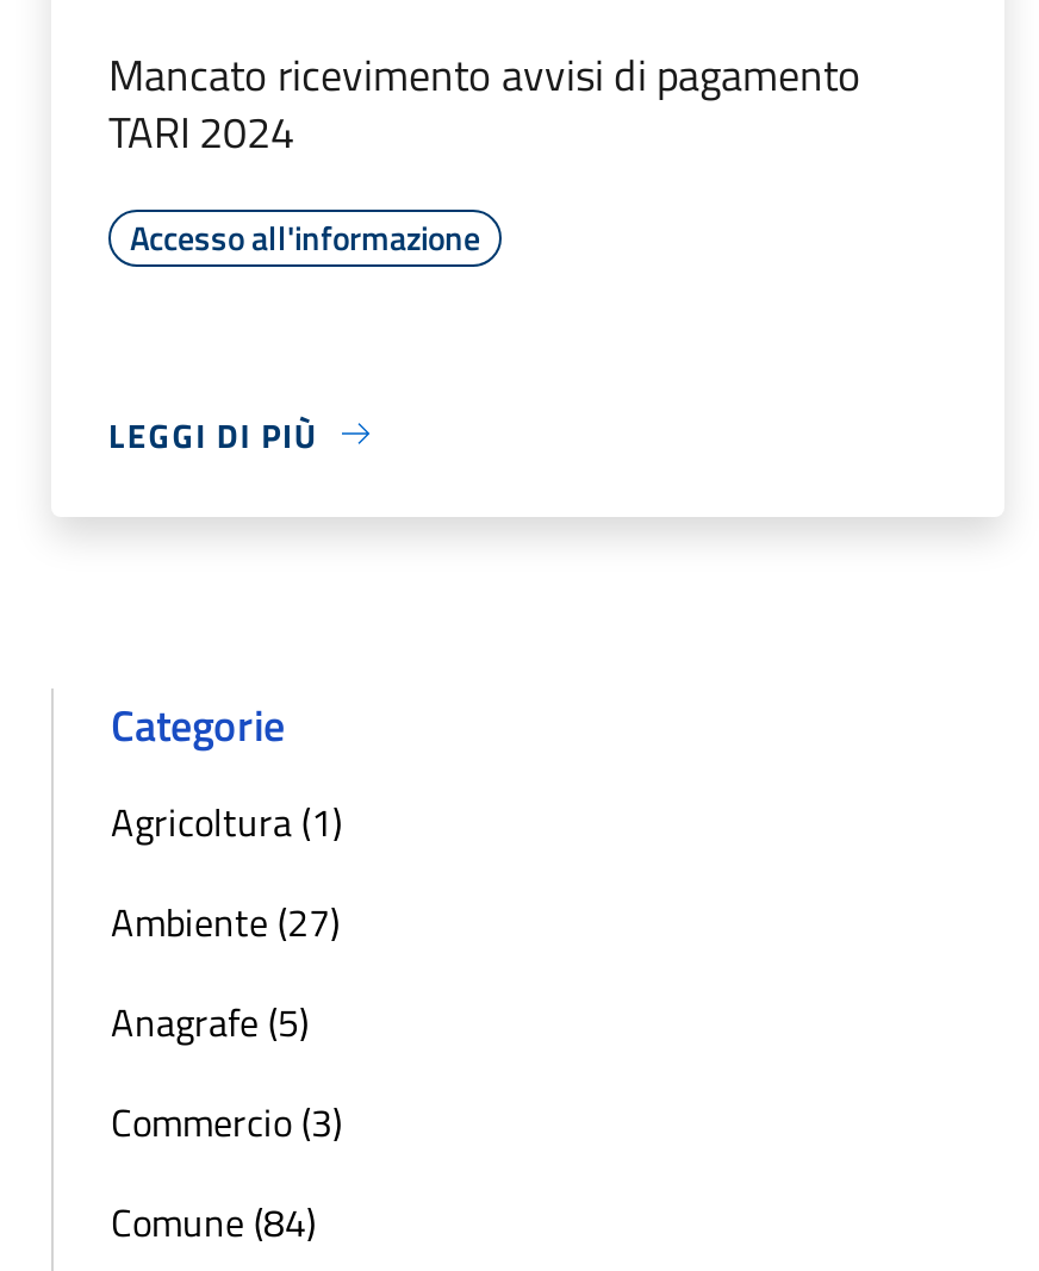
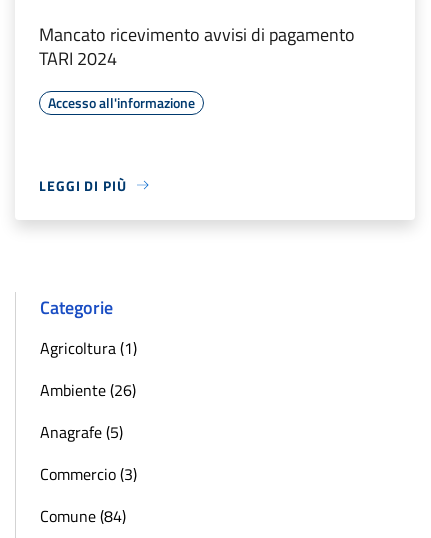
[111,893,340,951] Ambiente (27) -> [40,378,136,402] Ambiente (26)

